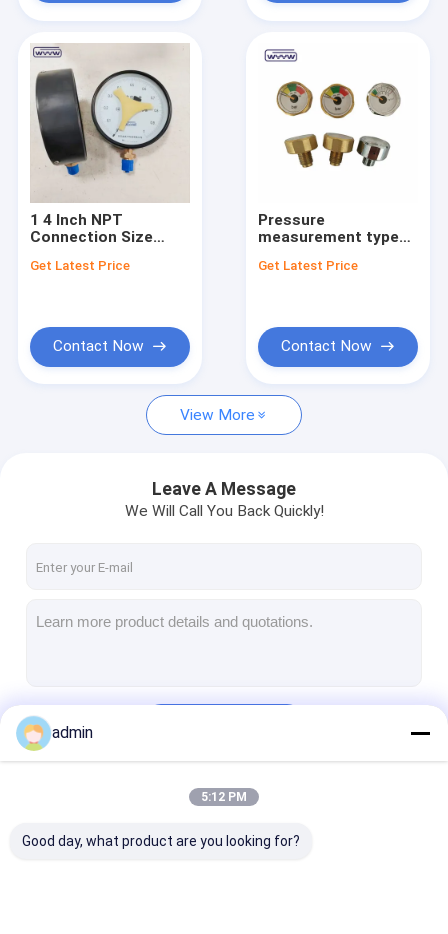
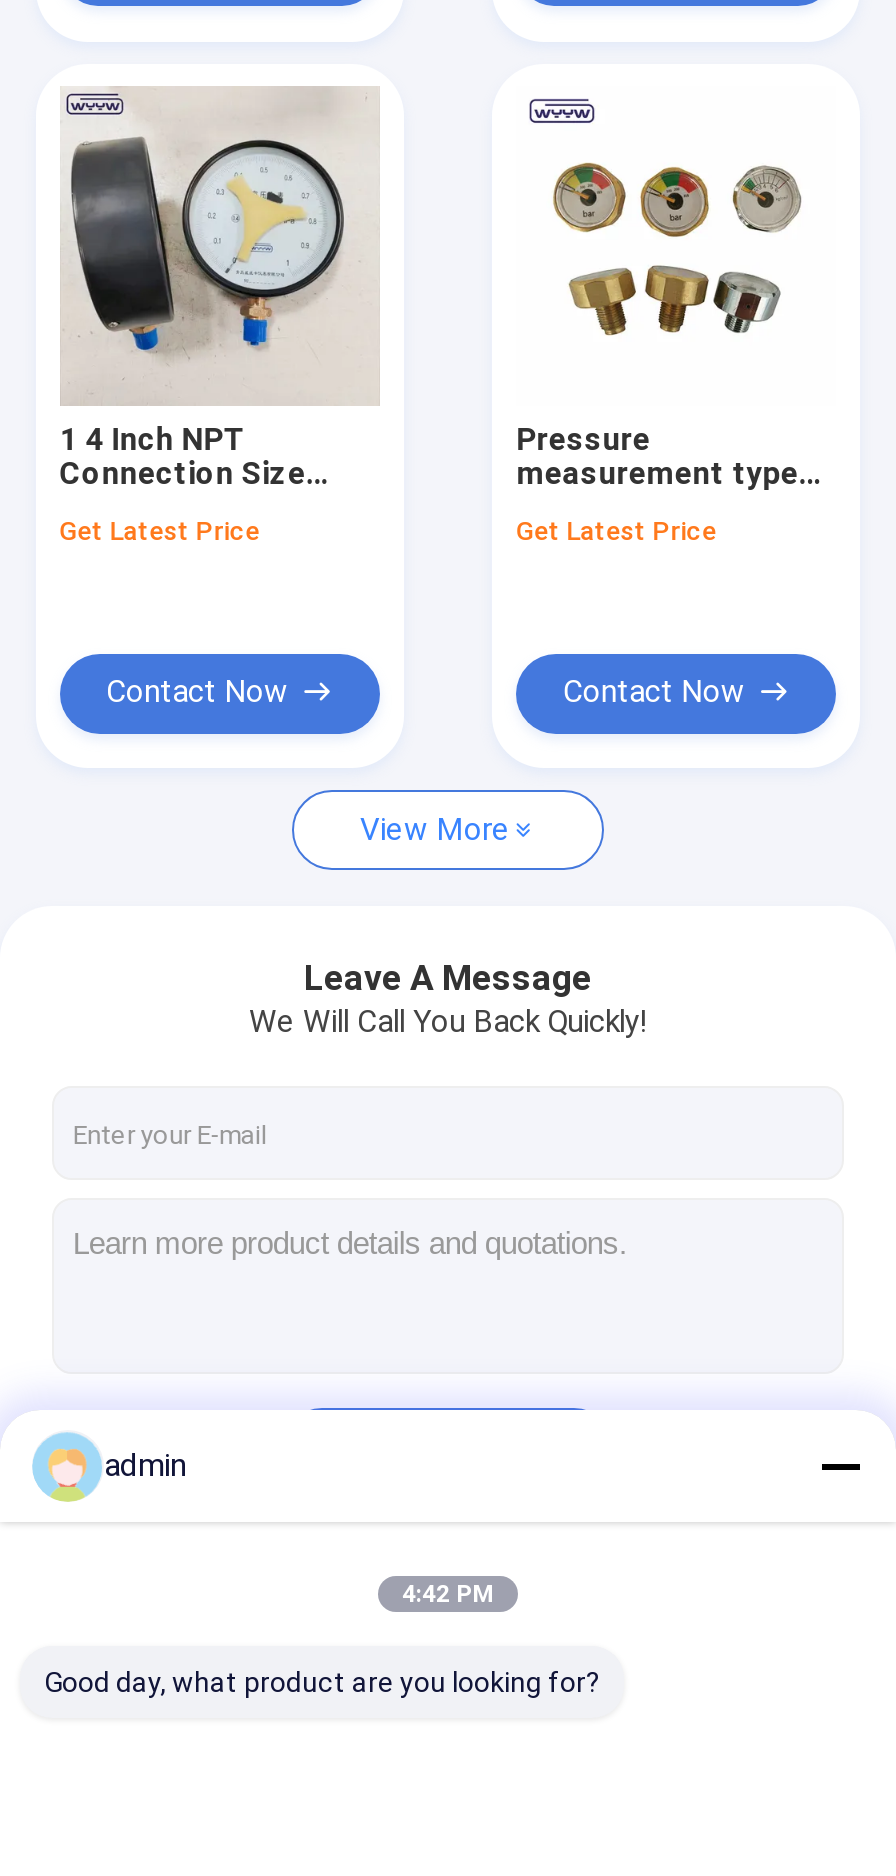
[201,790,247,804] 5:12 PM -> [402,1580,494,1608] 4:42 PM

